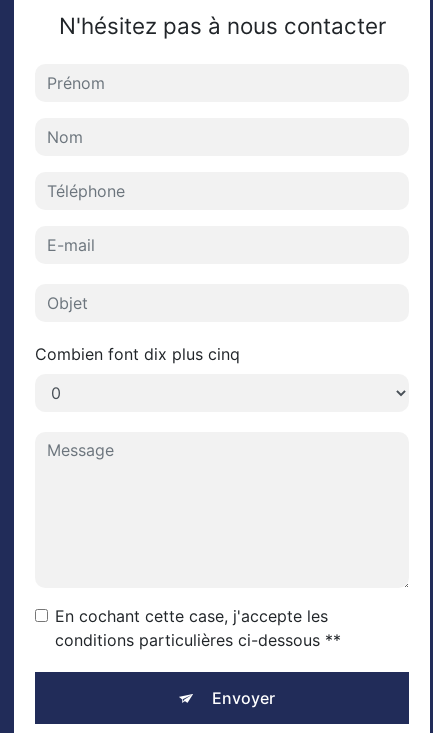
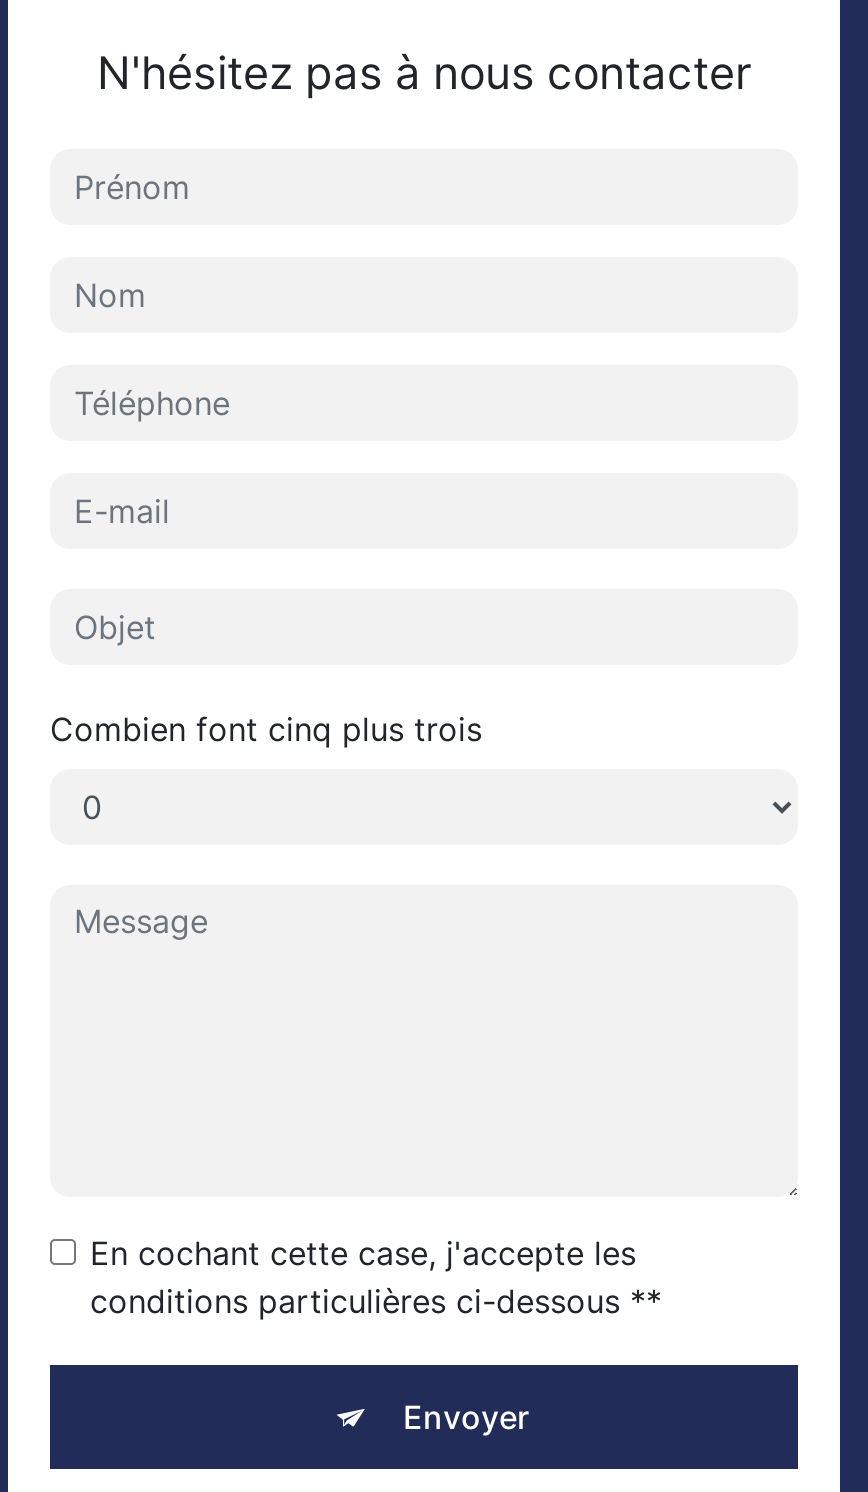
[35,344,240,364] Combien font dix plus cinq -> [50,710,482,750] Combien font cinq plus trois

